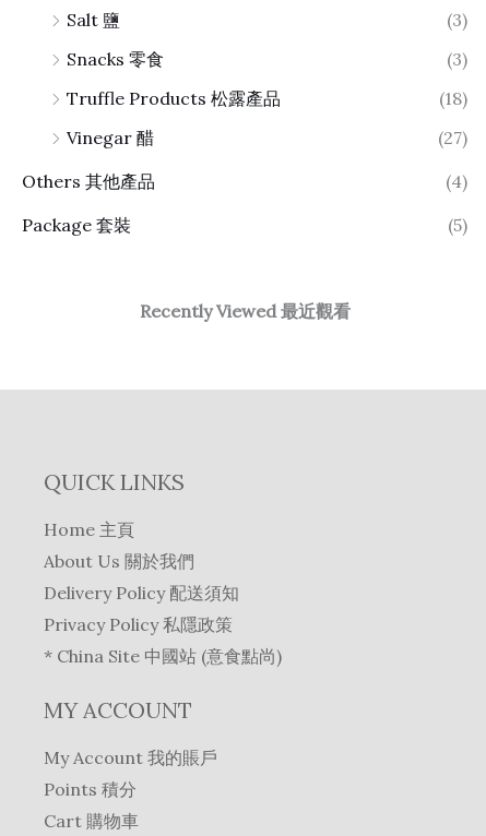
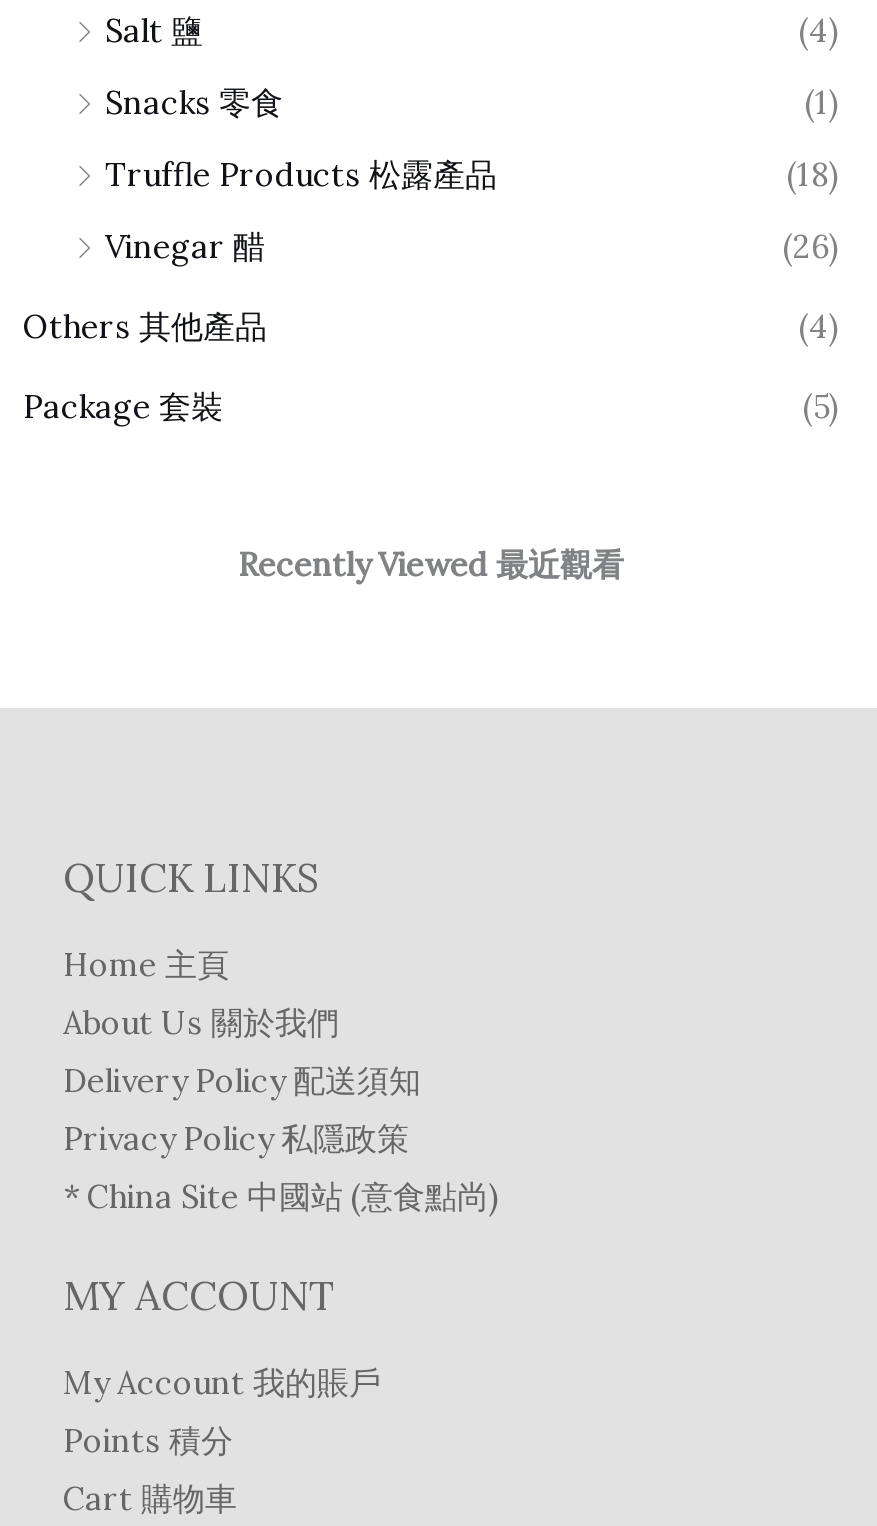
[447,9,467,31] (3) -> [799,10,839,50] (4)
[447,48,467,70] (3) -> [805,82,839,122] (1)
[438,127,467,149] (27) -> [783,226,839,266] (26)

